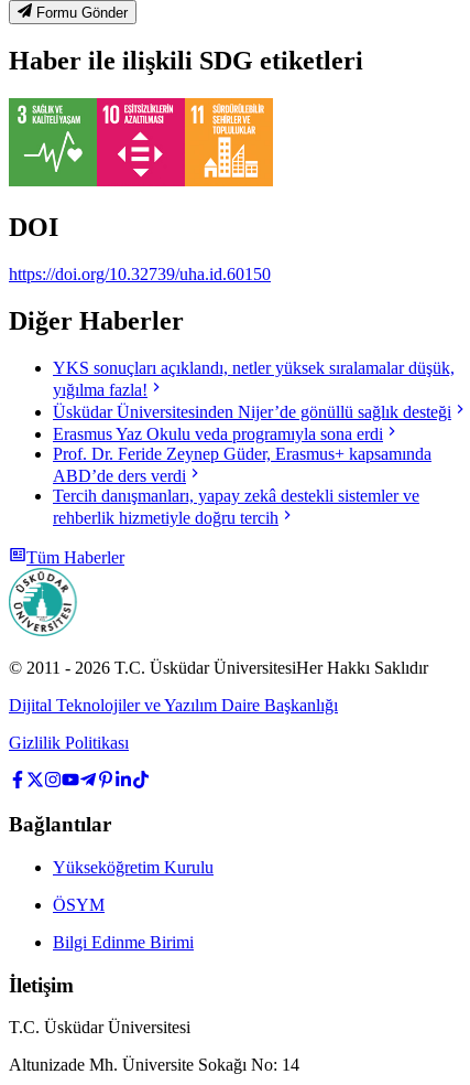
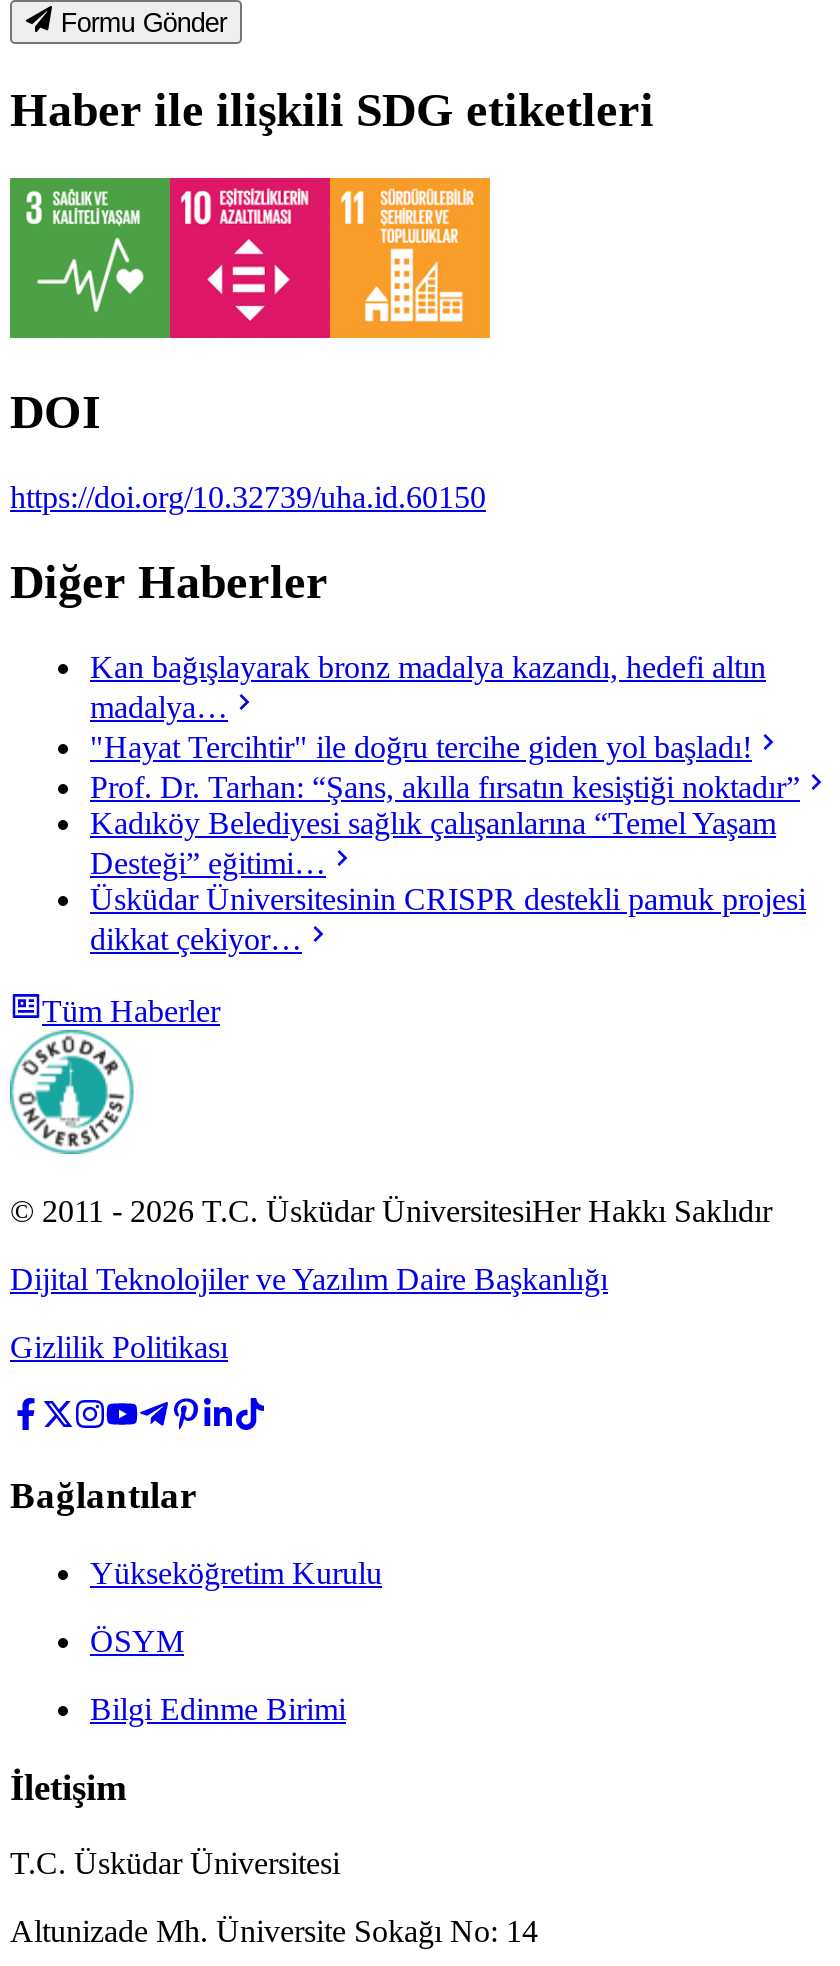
[53,358,455,527] YKS sonuçları açıklandı, netler yüksek sıralamalar düşük, | yığılma fazla! | Üsküdar Üniversitesinden Nijer’de gönüllü sağlık desteği | Erasmus Yaz Okulu veda programıyla sona erdi | Prof. Dr. Feride Zeynep Güder, Erasmus+ kapsamında | ABD’de ders verdi | Tercih danışmanları, yapay zekâ destekli sistemler ve | rehberlik hizmetiyle doğru tercih -> [90,649,806,955] Kan bağışlayarak bronz madalya kazandı, hedefi altın | madalya… | "Hayat Tercihtir" ile doğru tercihe giden yol başladı! | Prof. Dr. Tarhan: “Şans, akılla fırsatın kesiştiği noktadır” | Kadıköy Belediyesi sağlık çalışanlarına “Temel Yaşam | Desteği” eğitimi… | Üsküdar Üniversitesinin CRISPR destekli pamuk projesi | dikkat çekiyor…

